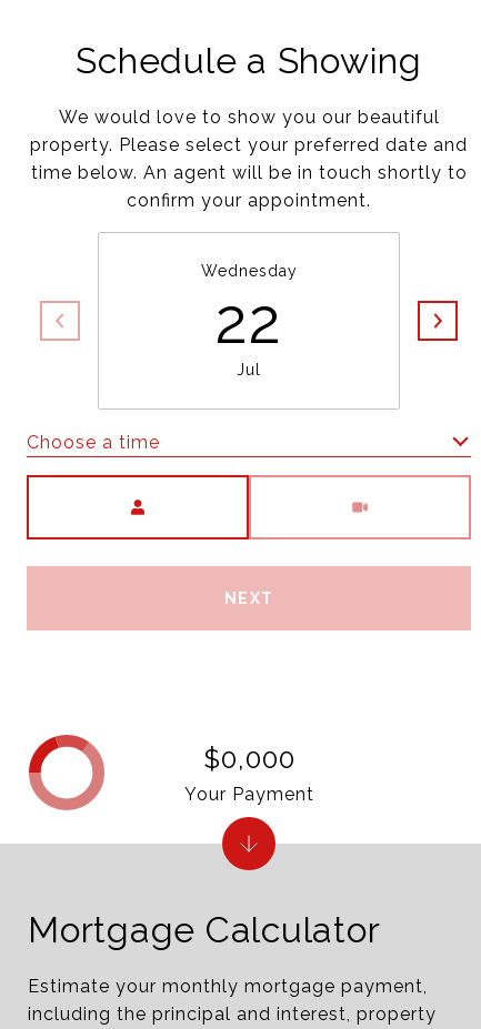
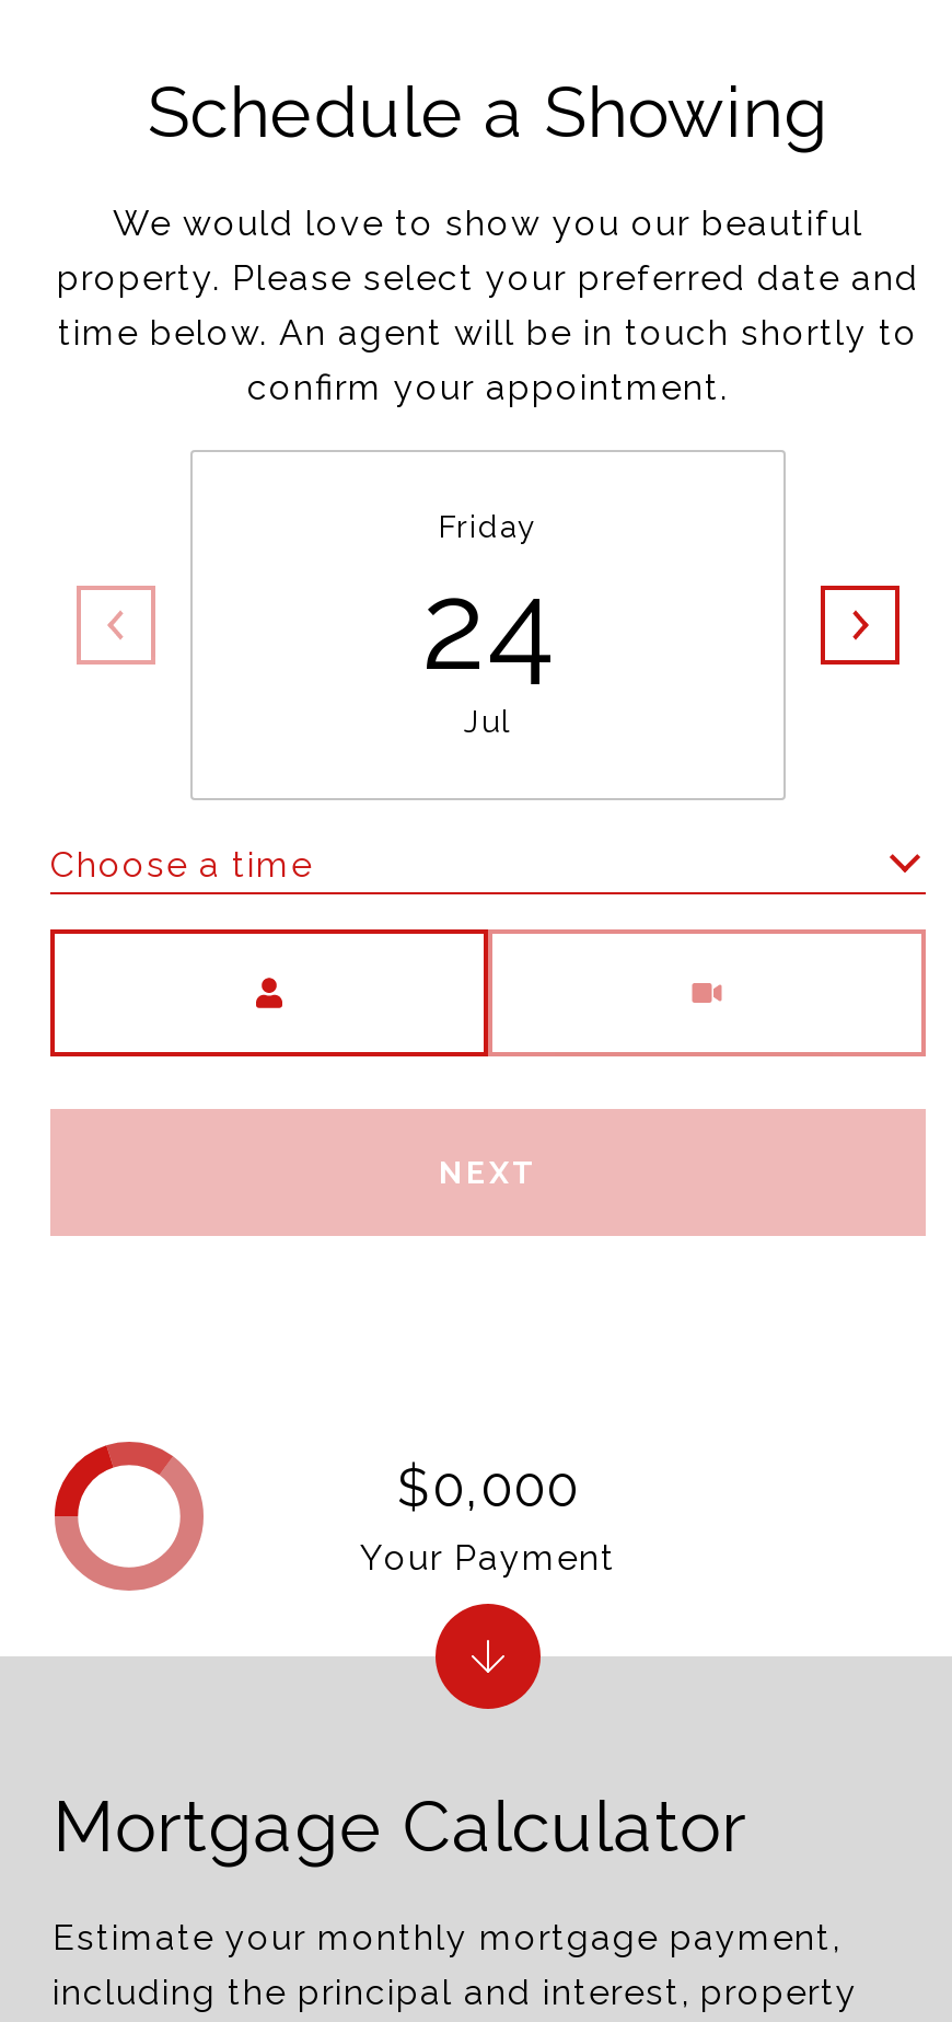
[201,262,297,357] Wednesday | 22 -> [421,509,555,697] Friday | 24

